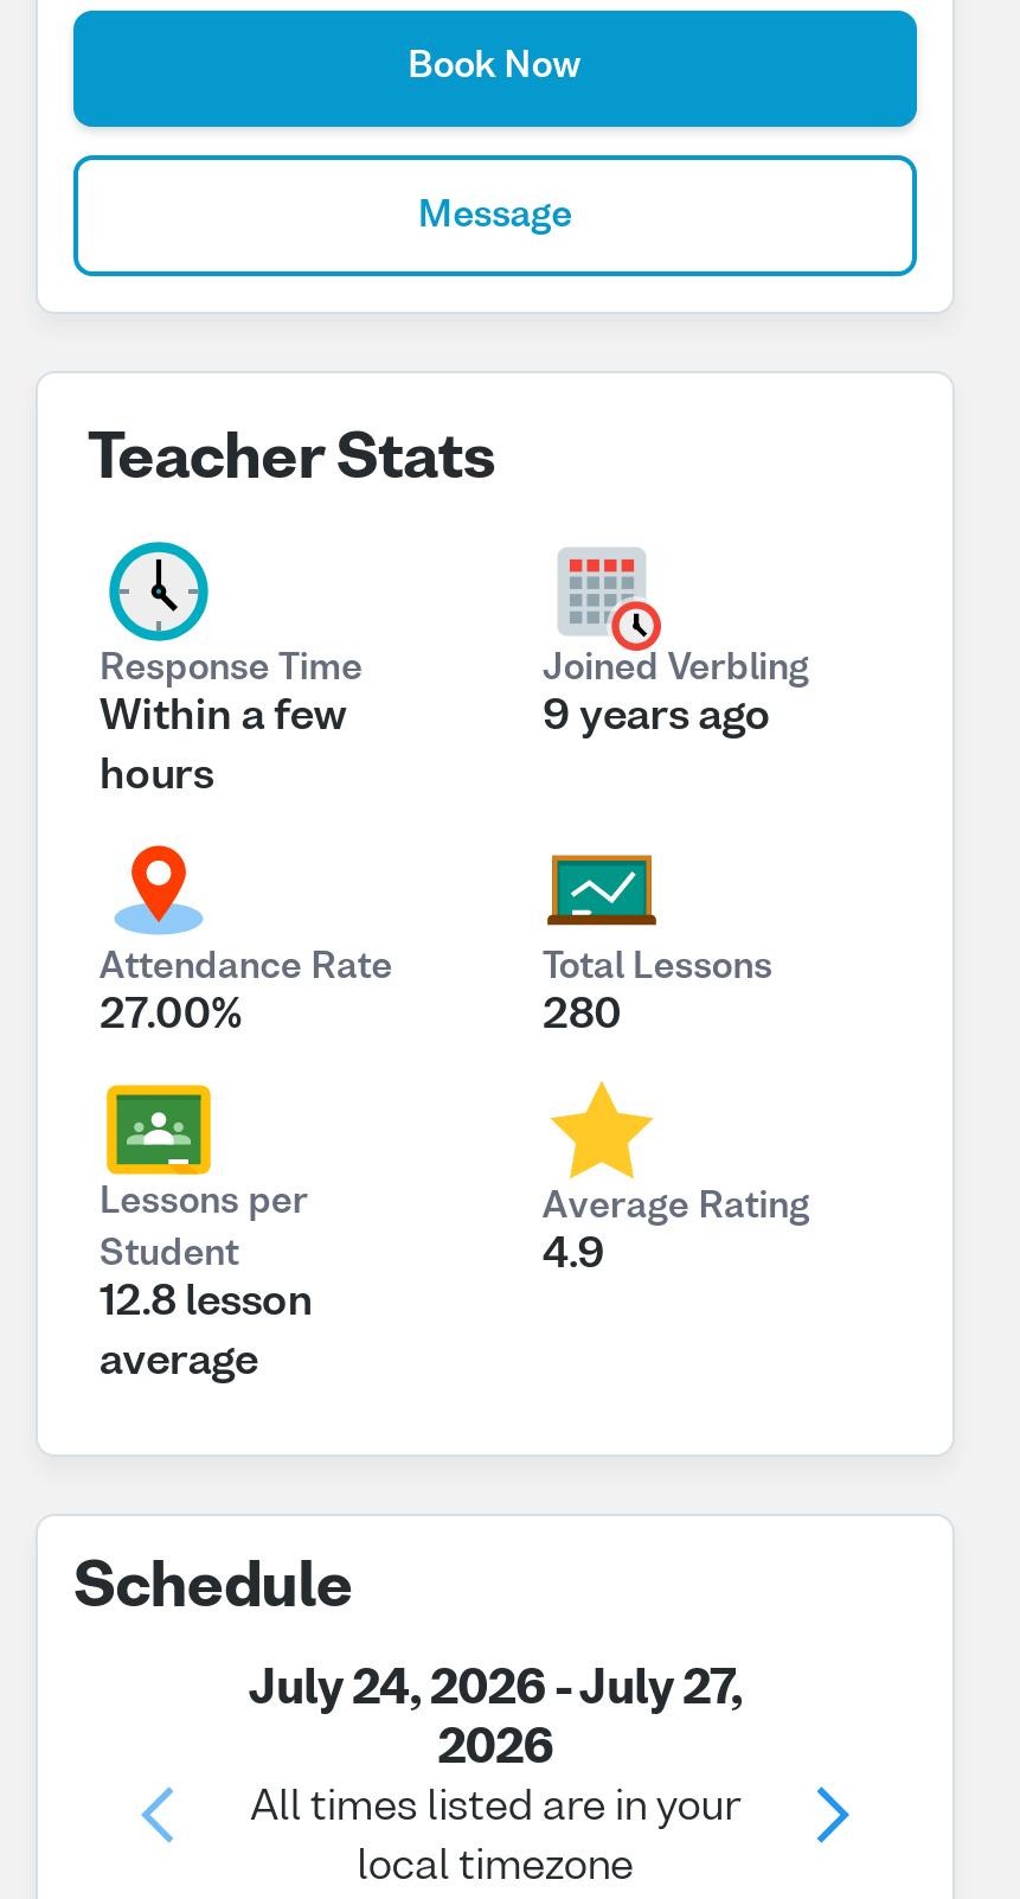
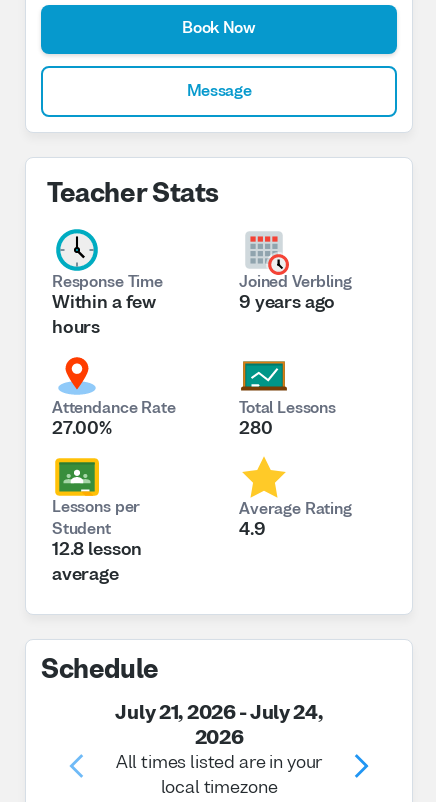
[249,1667,742,1712] July 24, 2026 - July 27, -> [115,704,323,723] July 21, 2026 - July 24,

